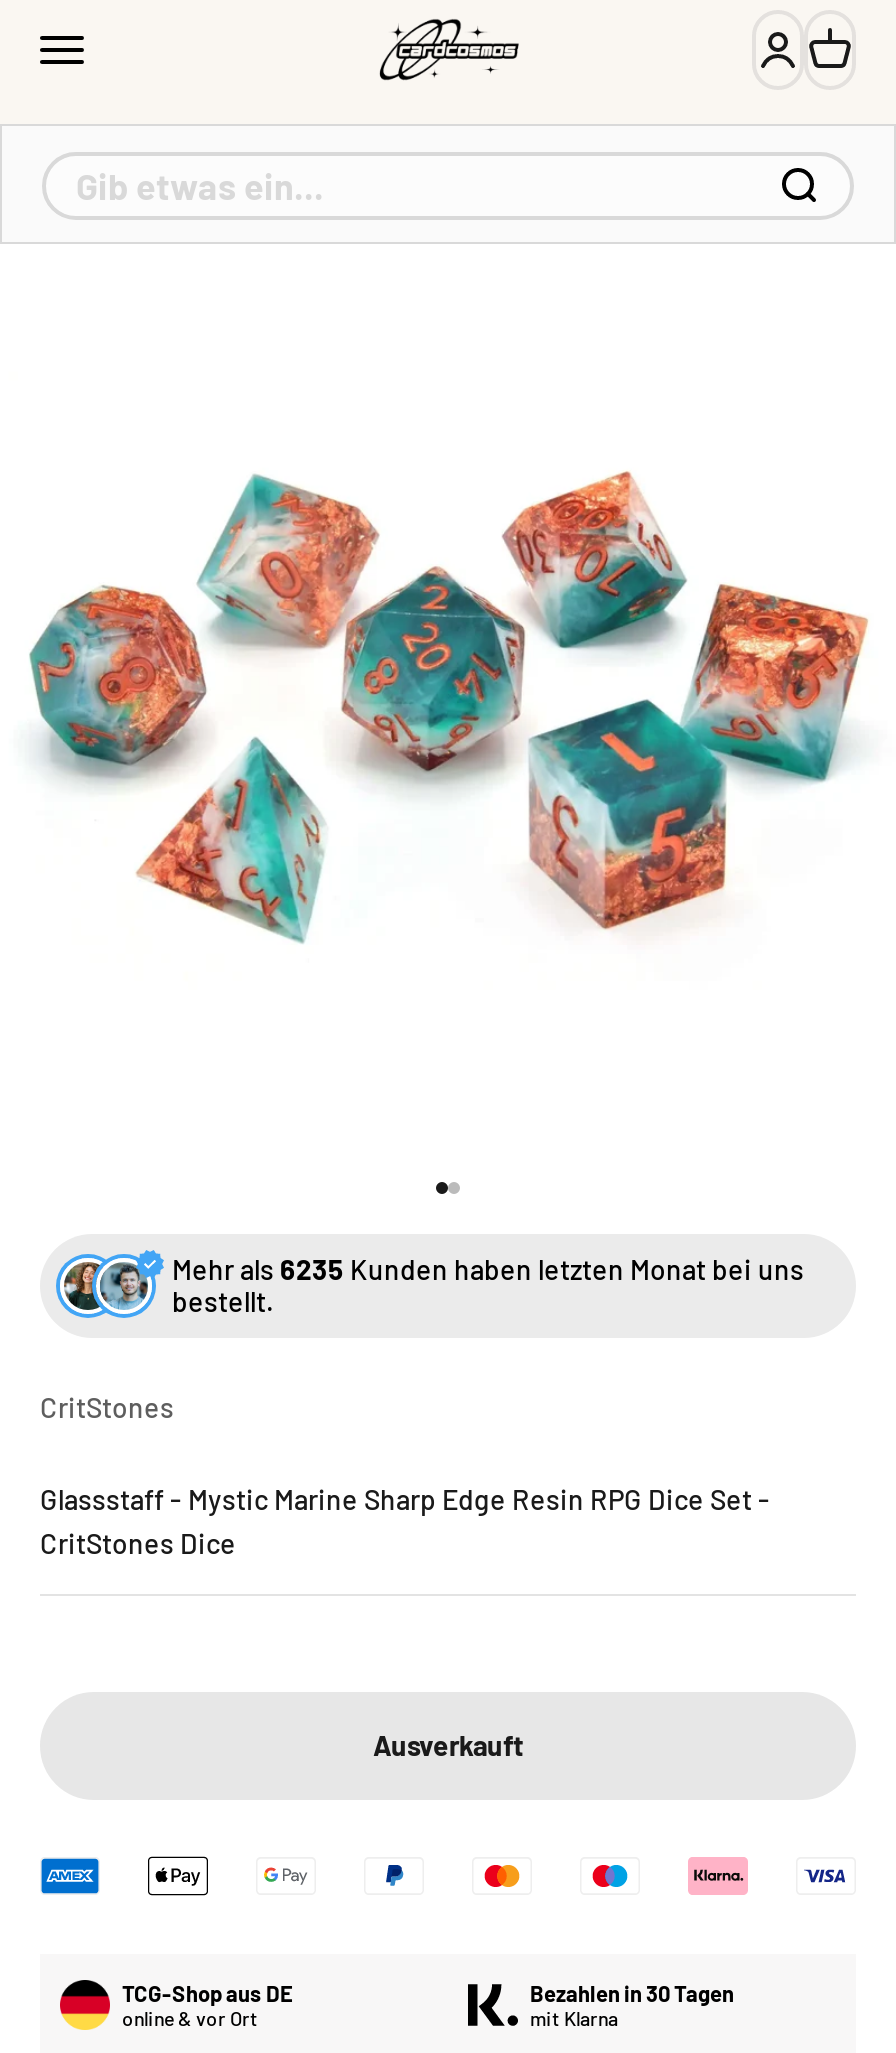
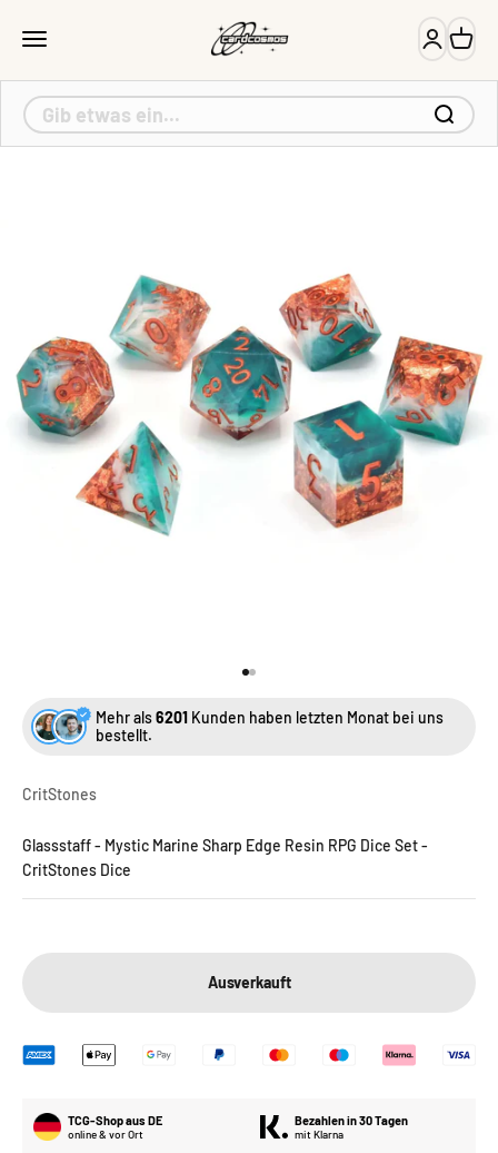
[172,1252,804,1286] Mehr als 6235 Kunden haben letzten Monat bei uns -> [96,708,444,727] Mehr als 6201 Kunden haben letzten Monat bei uns

